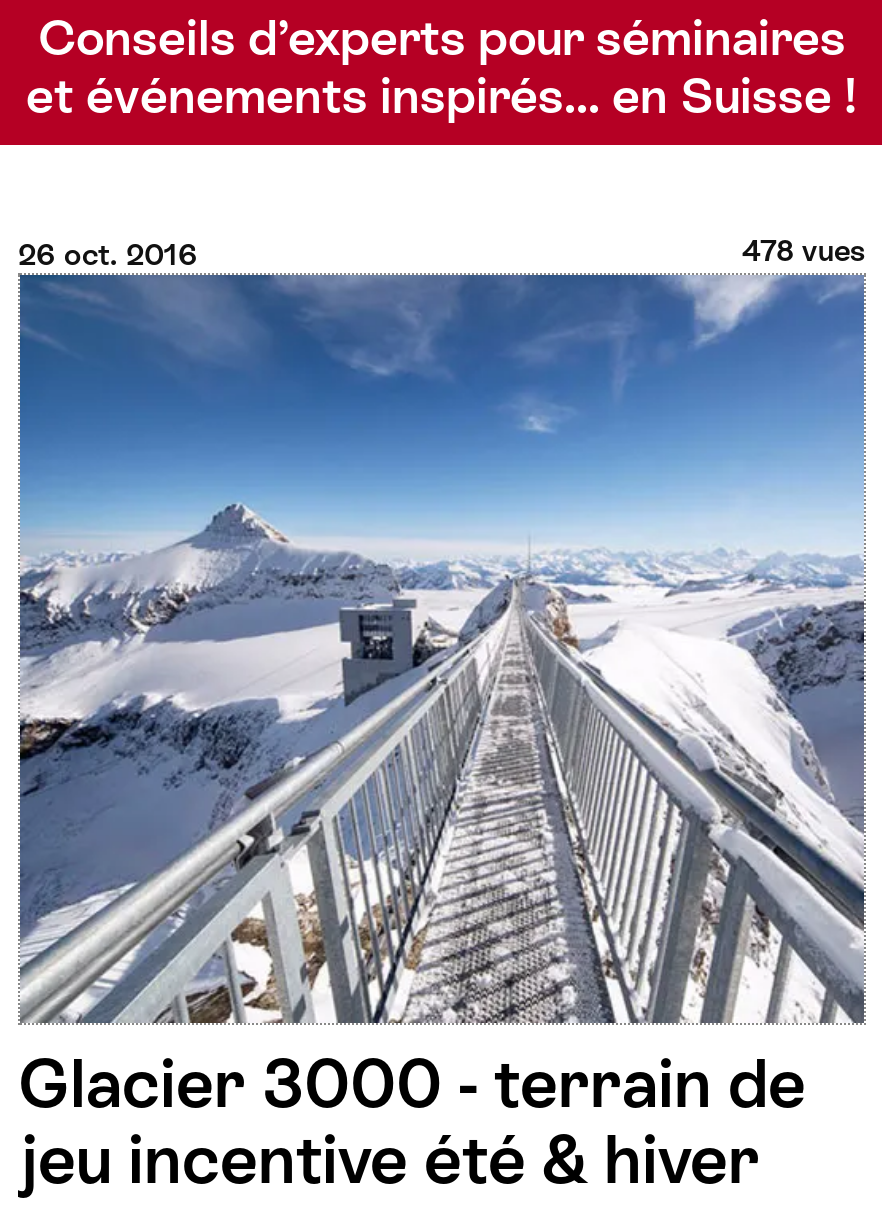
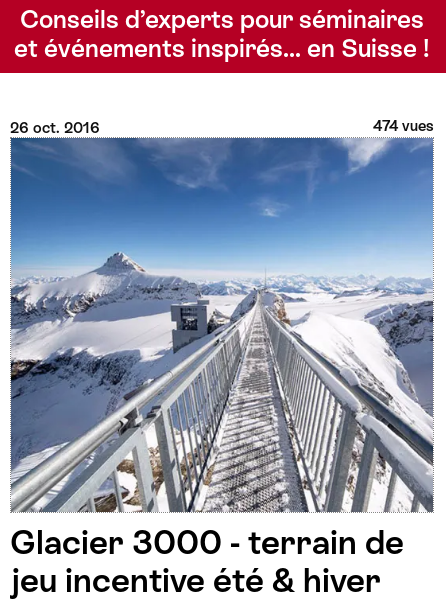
[742,233,866,267] 478 vues -> [373,117,434,134] 474 vues

